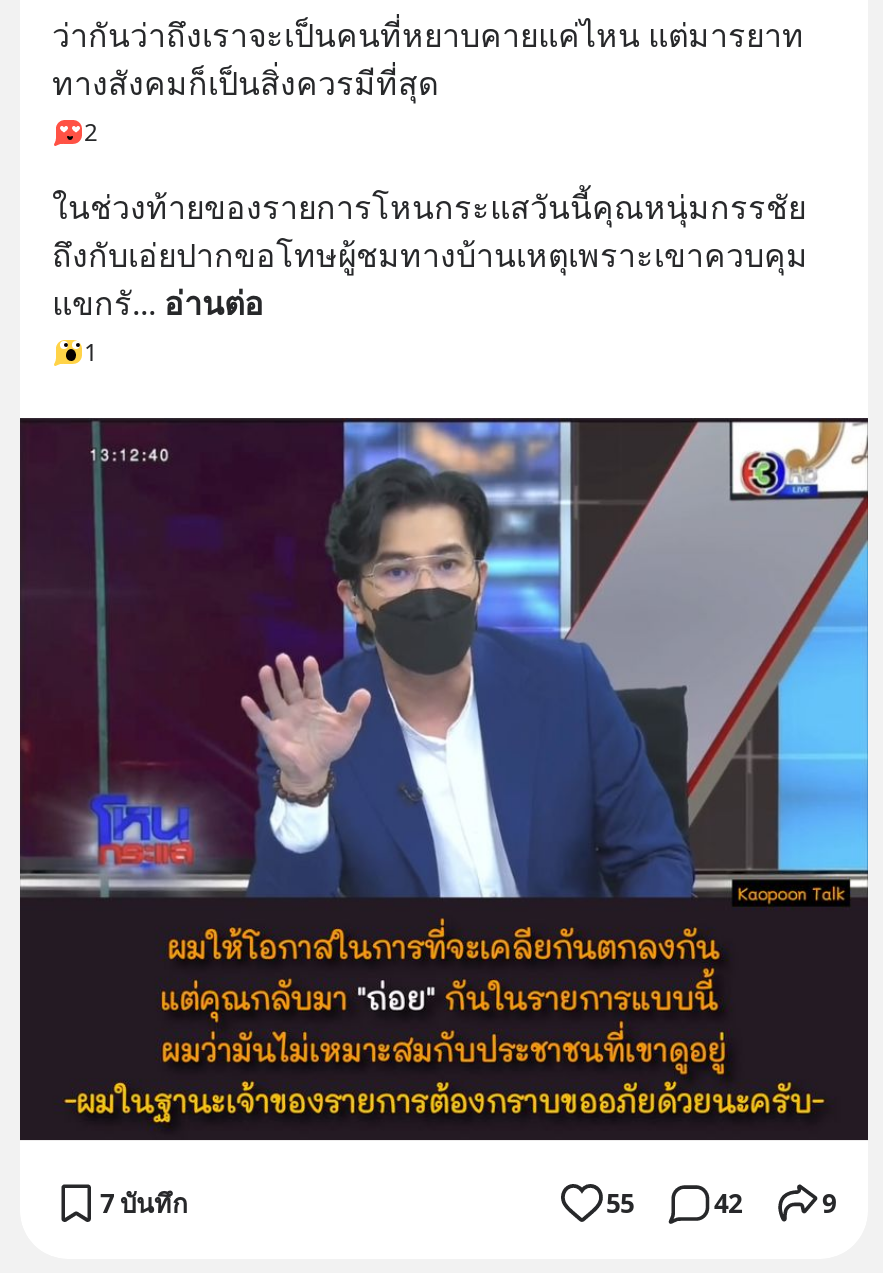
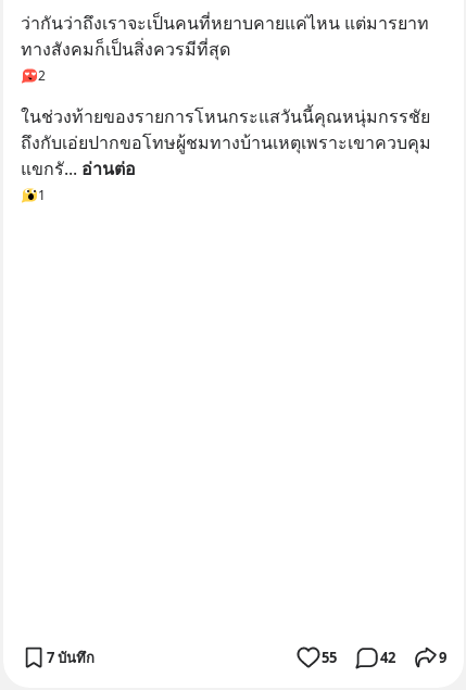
[18,415,870,1143] [image] -> none

